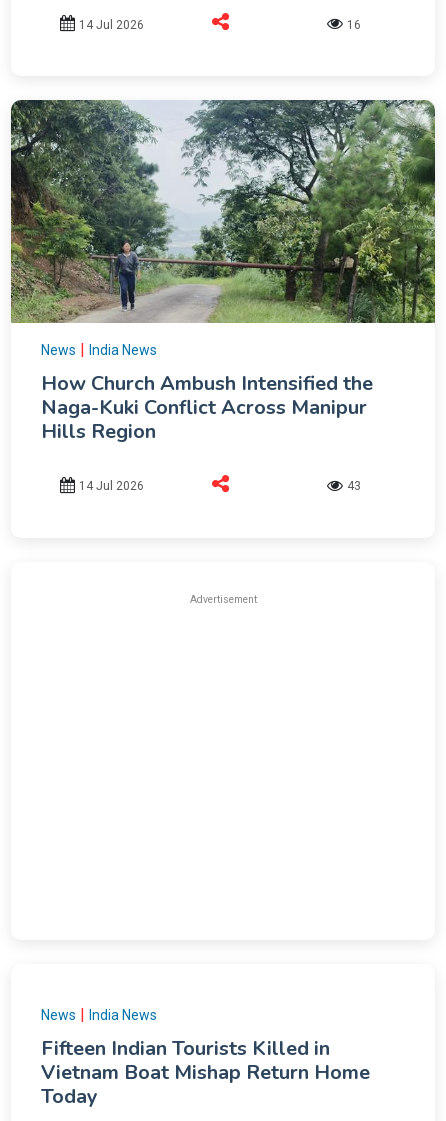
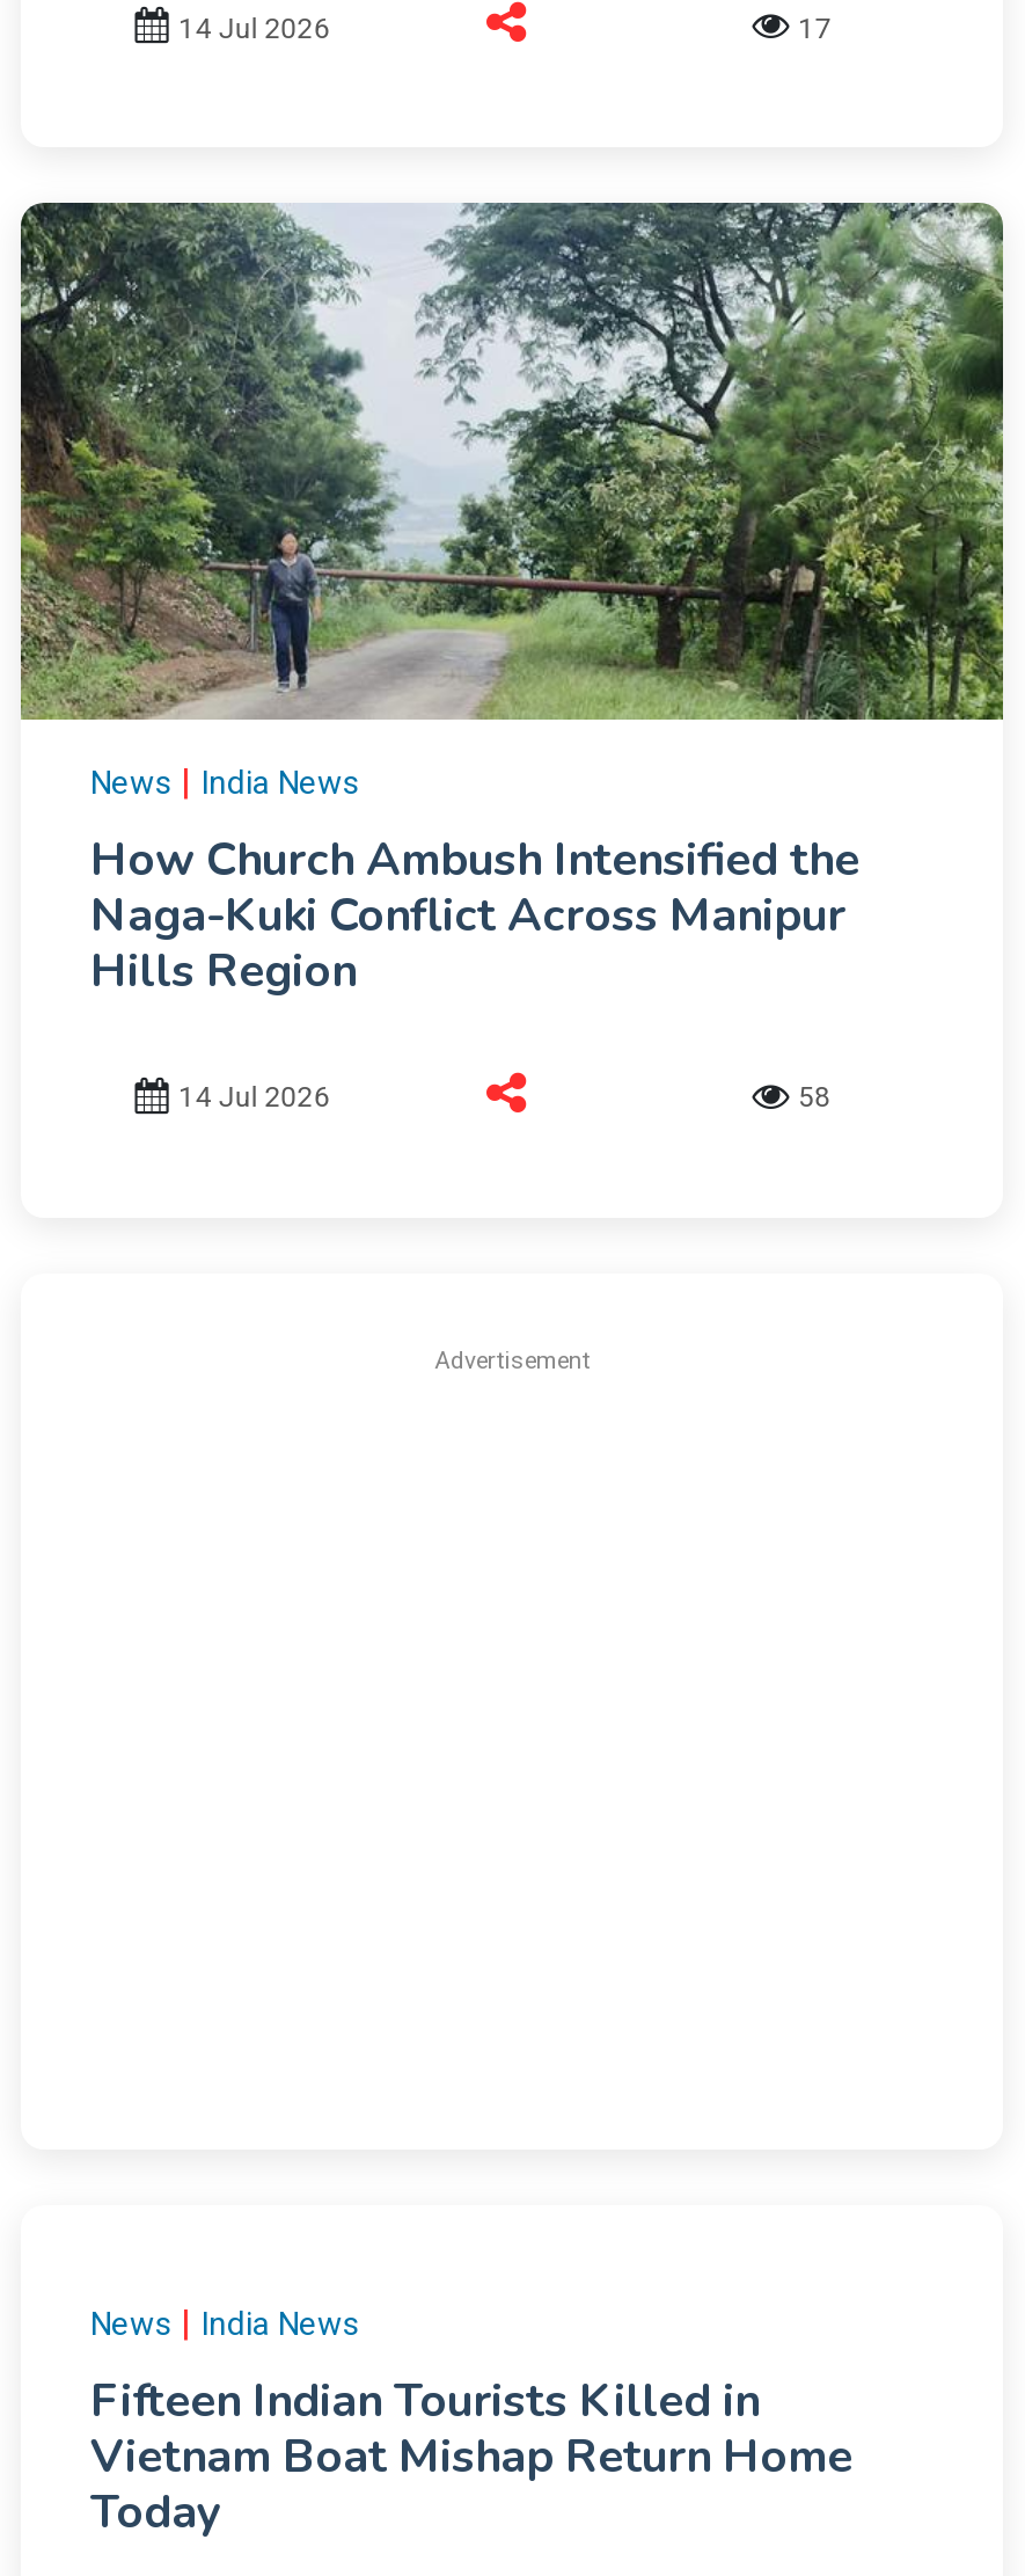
[347,18,361,32] 16 -> [798,12,831,45] 17
[347,479,361,493] 43 -> [798,1082,831,1115] 58

